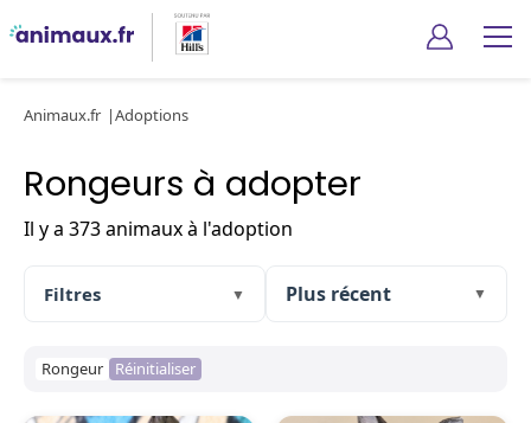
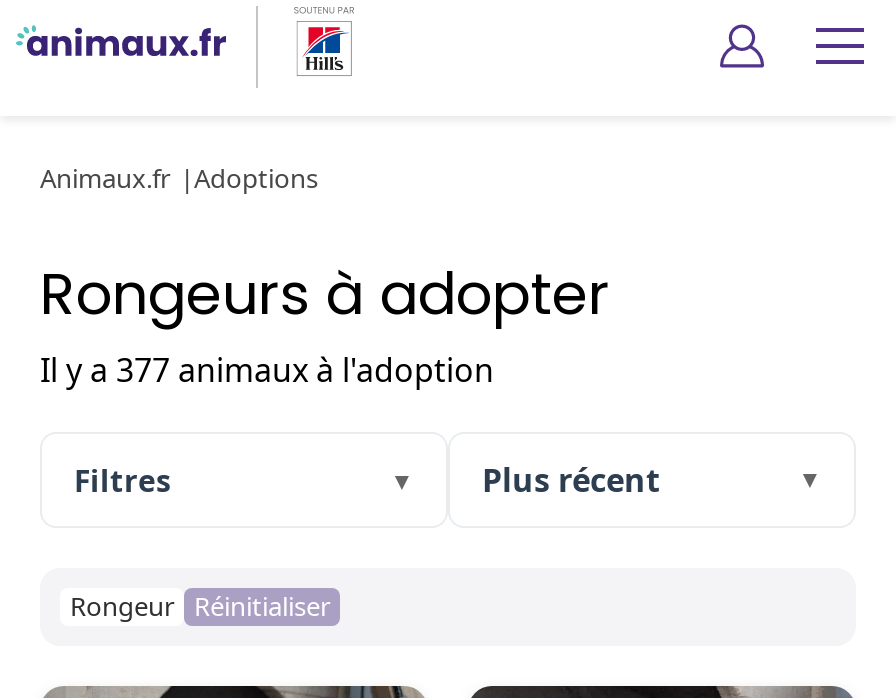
[24,216,293,242] Il y a 373 animaux à l'adoption -> [40,348,494,392] Il y a 377 animaux à l'adoption

